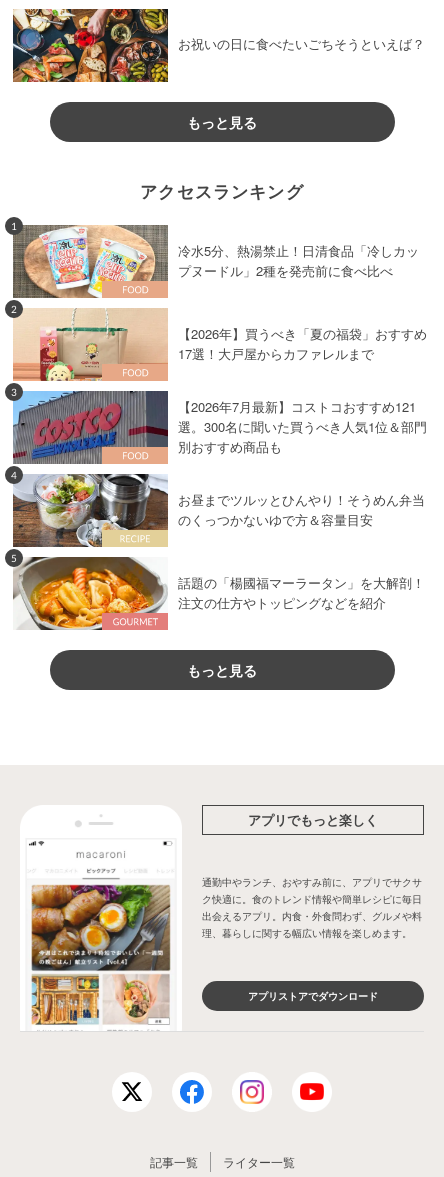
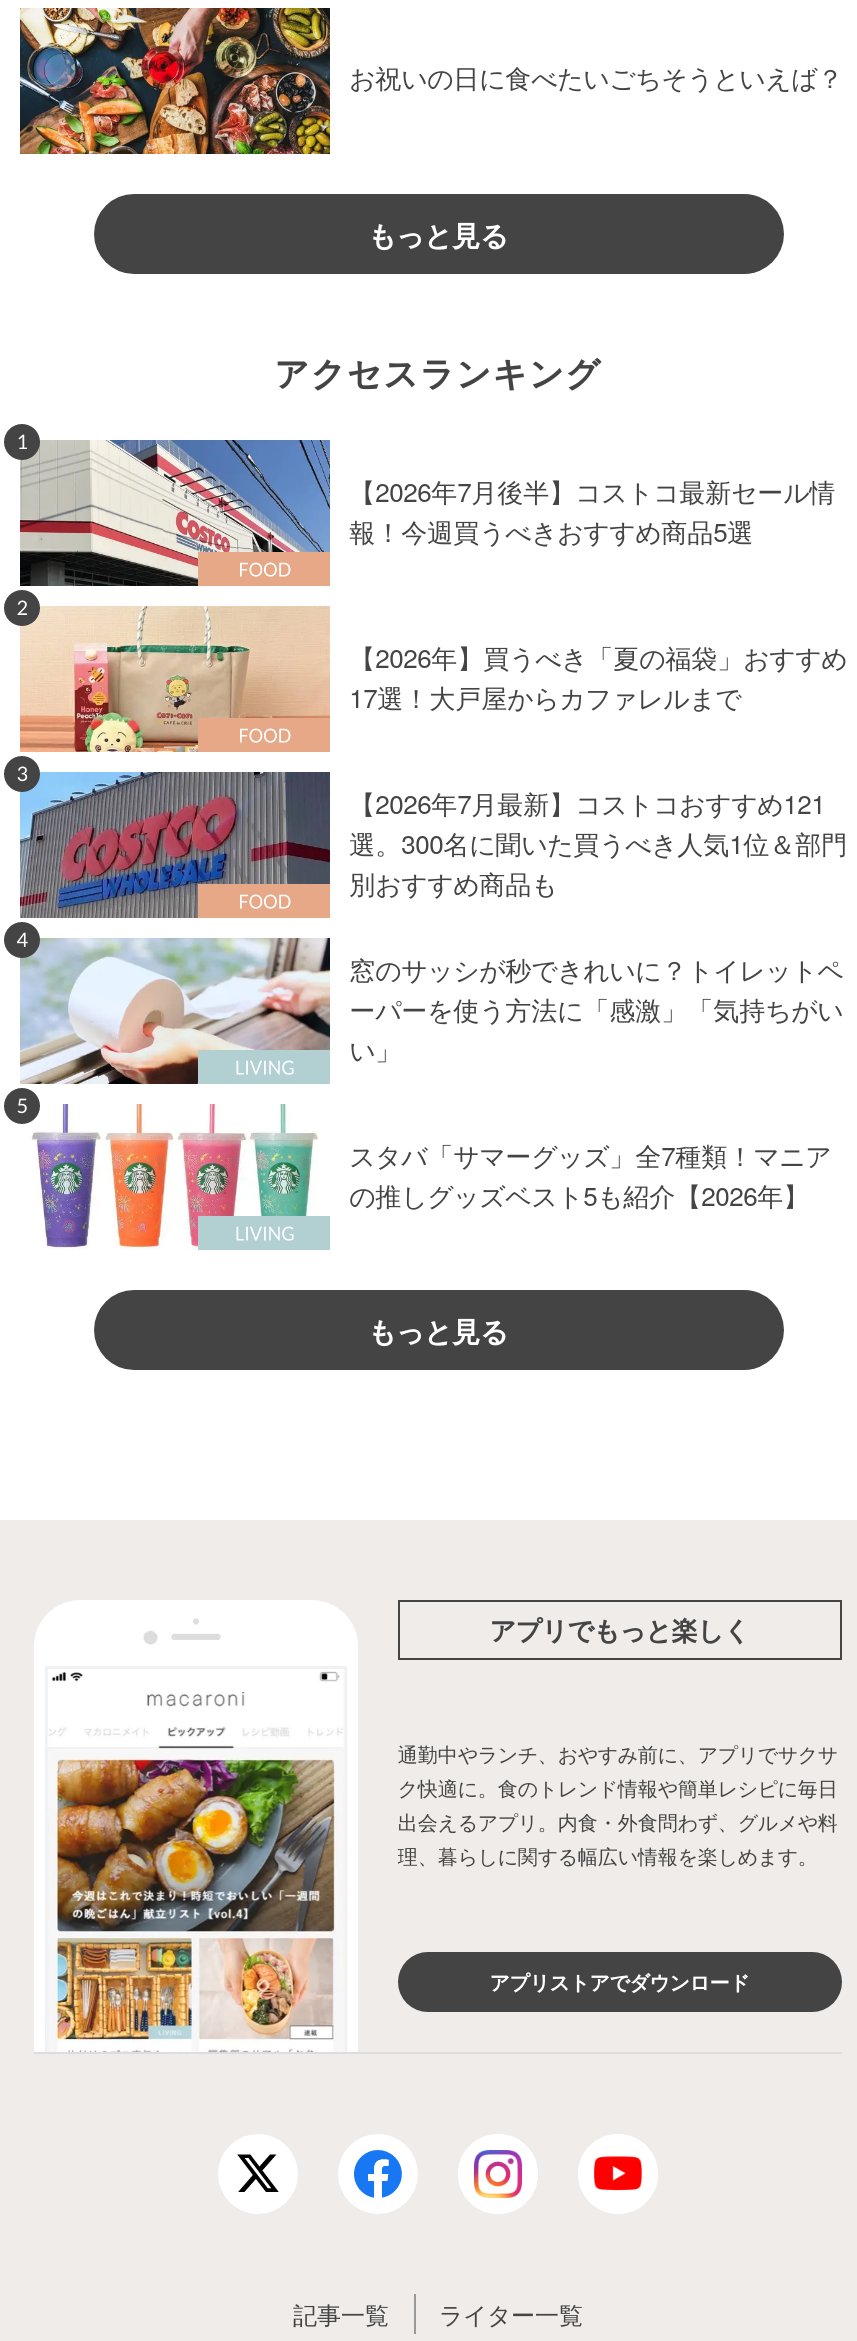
[12,224,419,299] [image] | 冷水5分、熱湯禁止！日清食品「冷しカッ | プヌードル」2種を発売前に食べ比べ -> [18,438,835,588] [image] | 【2026年7月後半】コストコ最新セール情 | 報！今週買うべきおすすめ商品5選
[12,473,425,548] [image] | お昼までツルッとひんやり！そうめん弁当 | のくっつかないゆで方＆容量目安 -> [20,938,843,1086] [image] | 窓のサッシが秒できれいに？トイレットペ | ーパーを使う方法に「感激」「気持ちがい | い」
[12,556,425,631] [image] | 話題の「楊國福マーラータン」を大解剖！ | 注文の仕方やトッピングなどを紹介 -> [20,1104,831,1250] [image] | スタバ「サマーグッズ」全7種類！マニア | の推しグッズベスト5も紹介【2026年】

